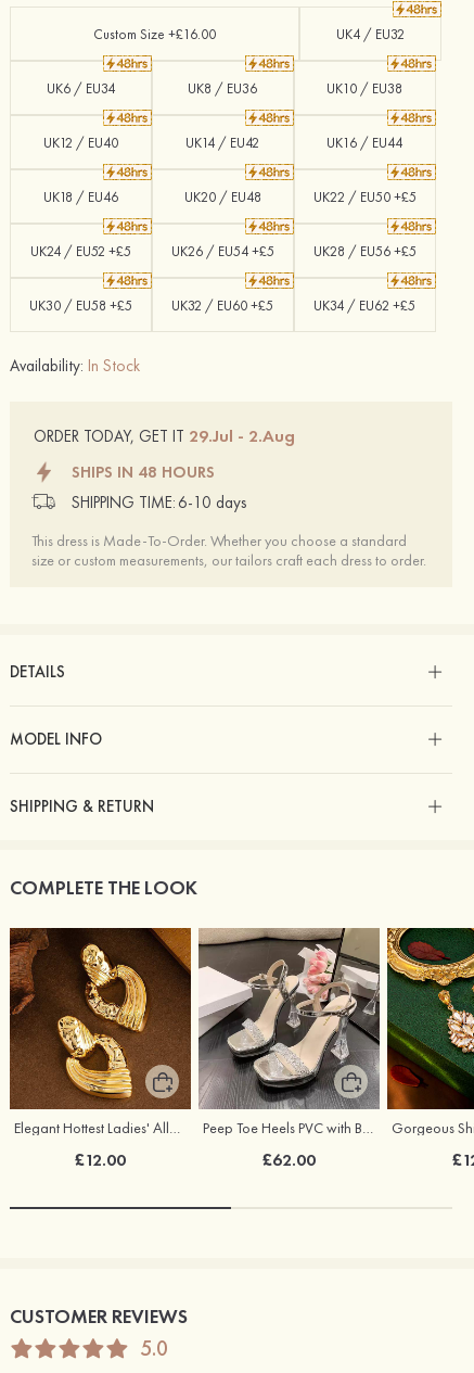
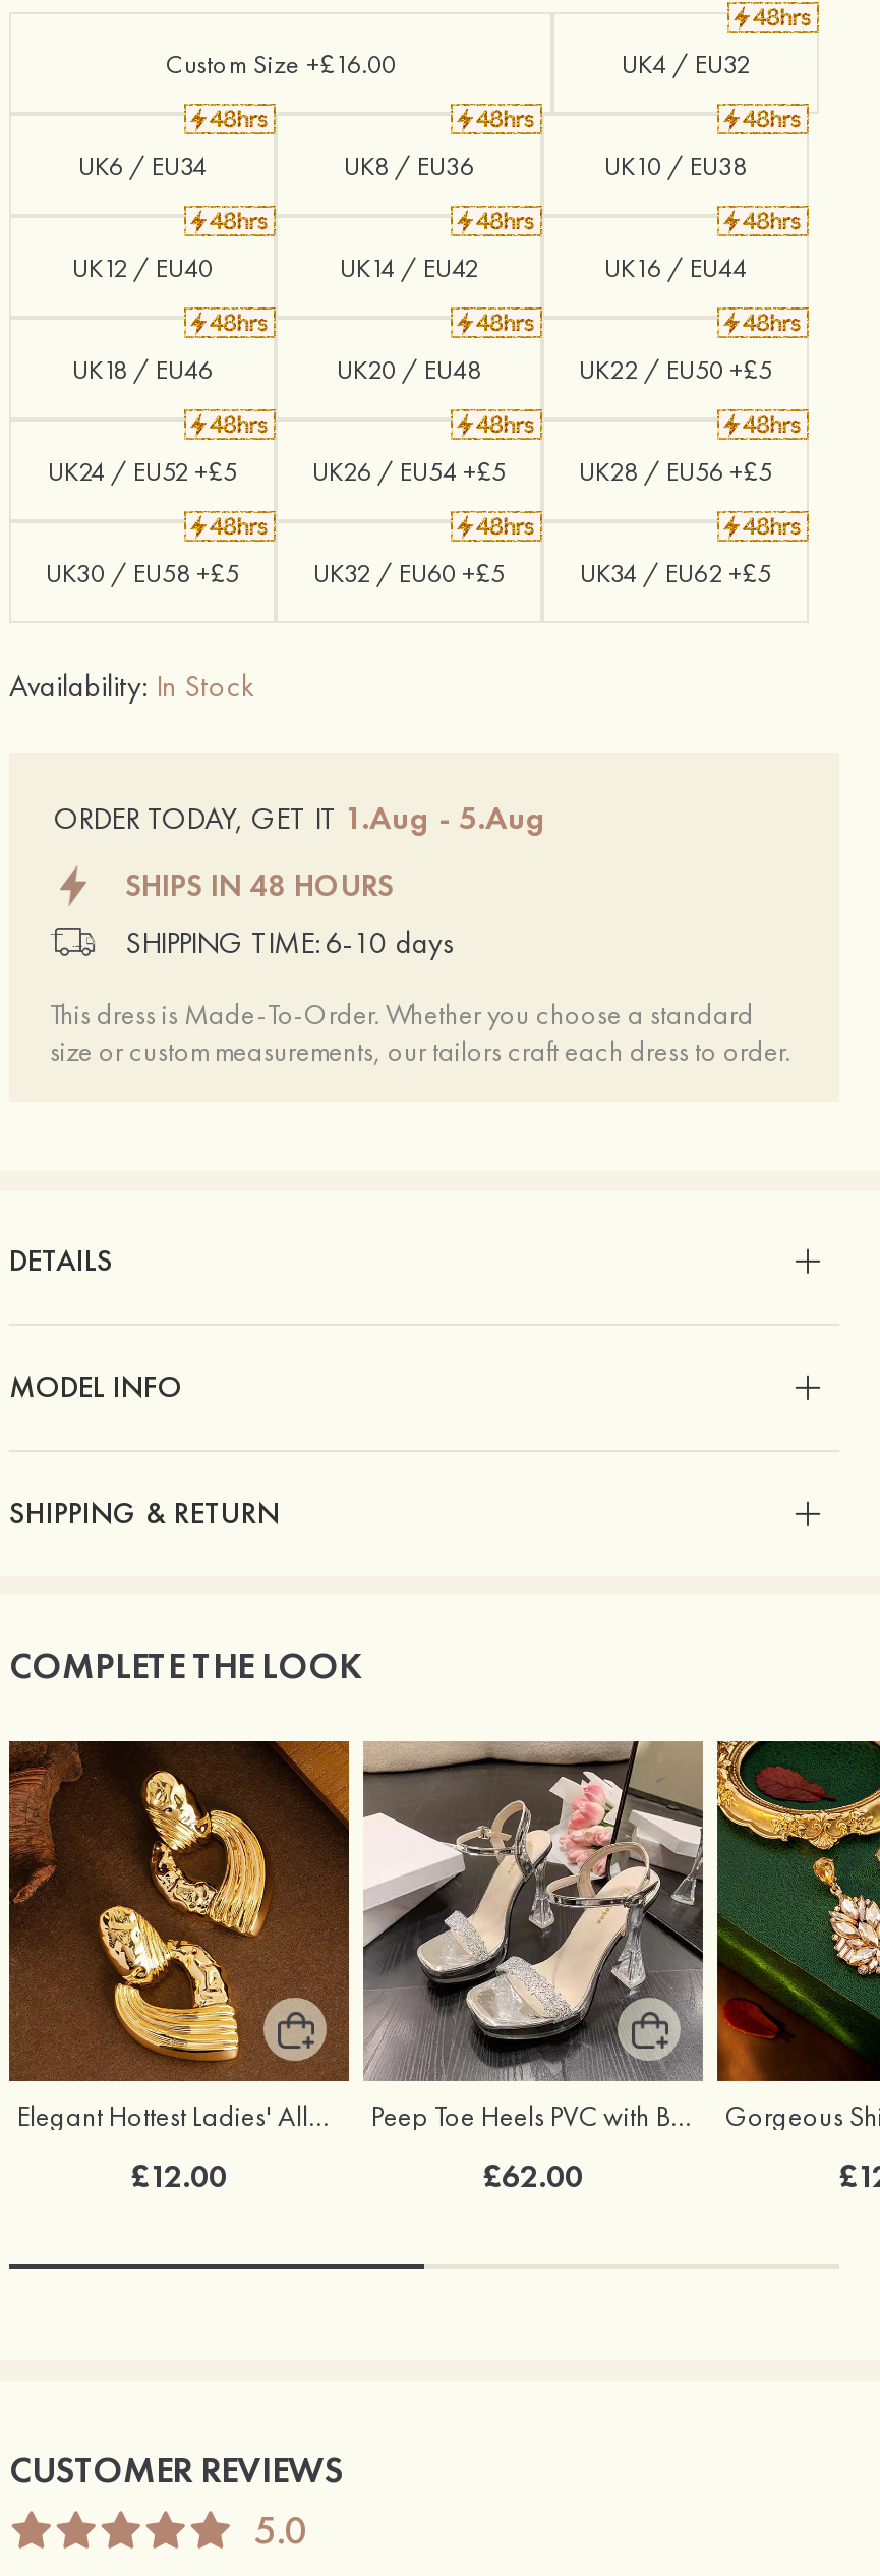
[34,424,295,447] ORDER TODAY, GET IT 29.Jul - 2.Aug -> [54,796,546,839] ORDER TODAY, GET IT 1.Aug - 5.Aug

